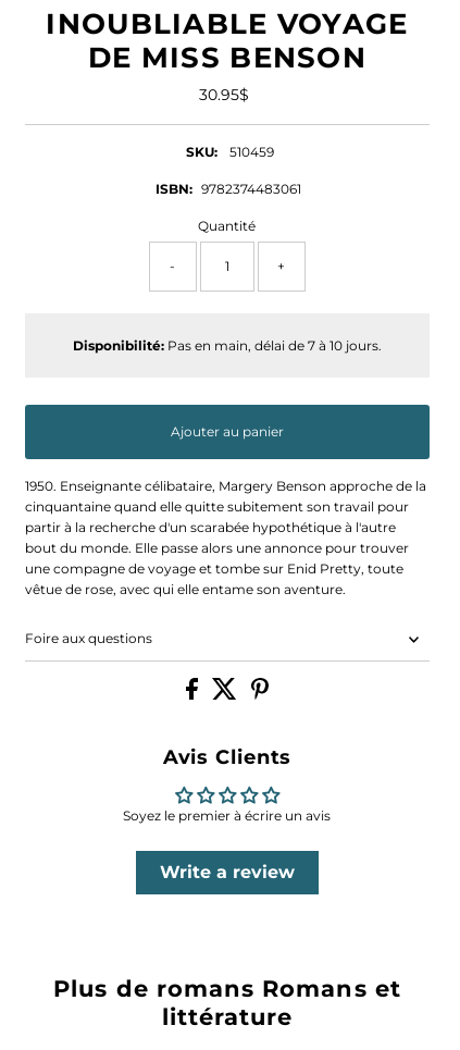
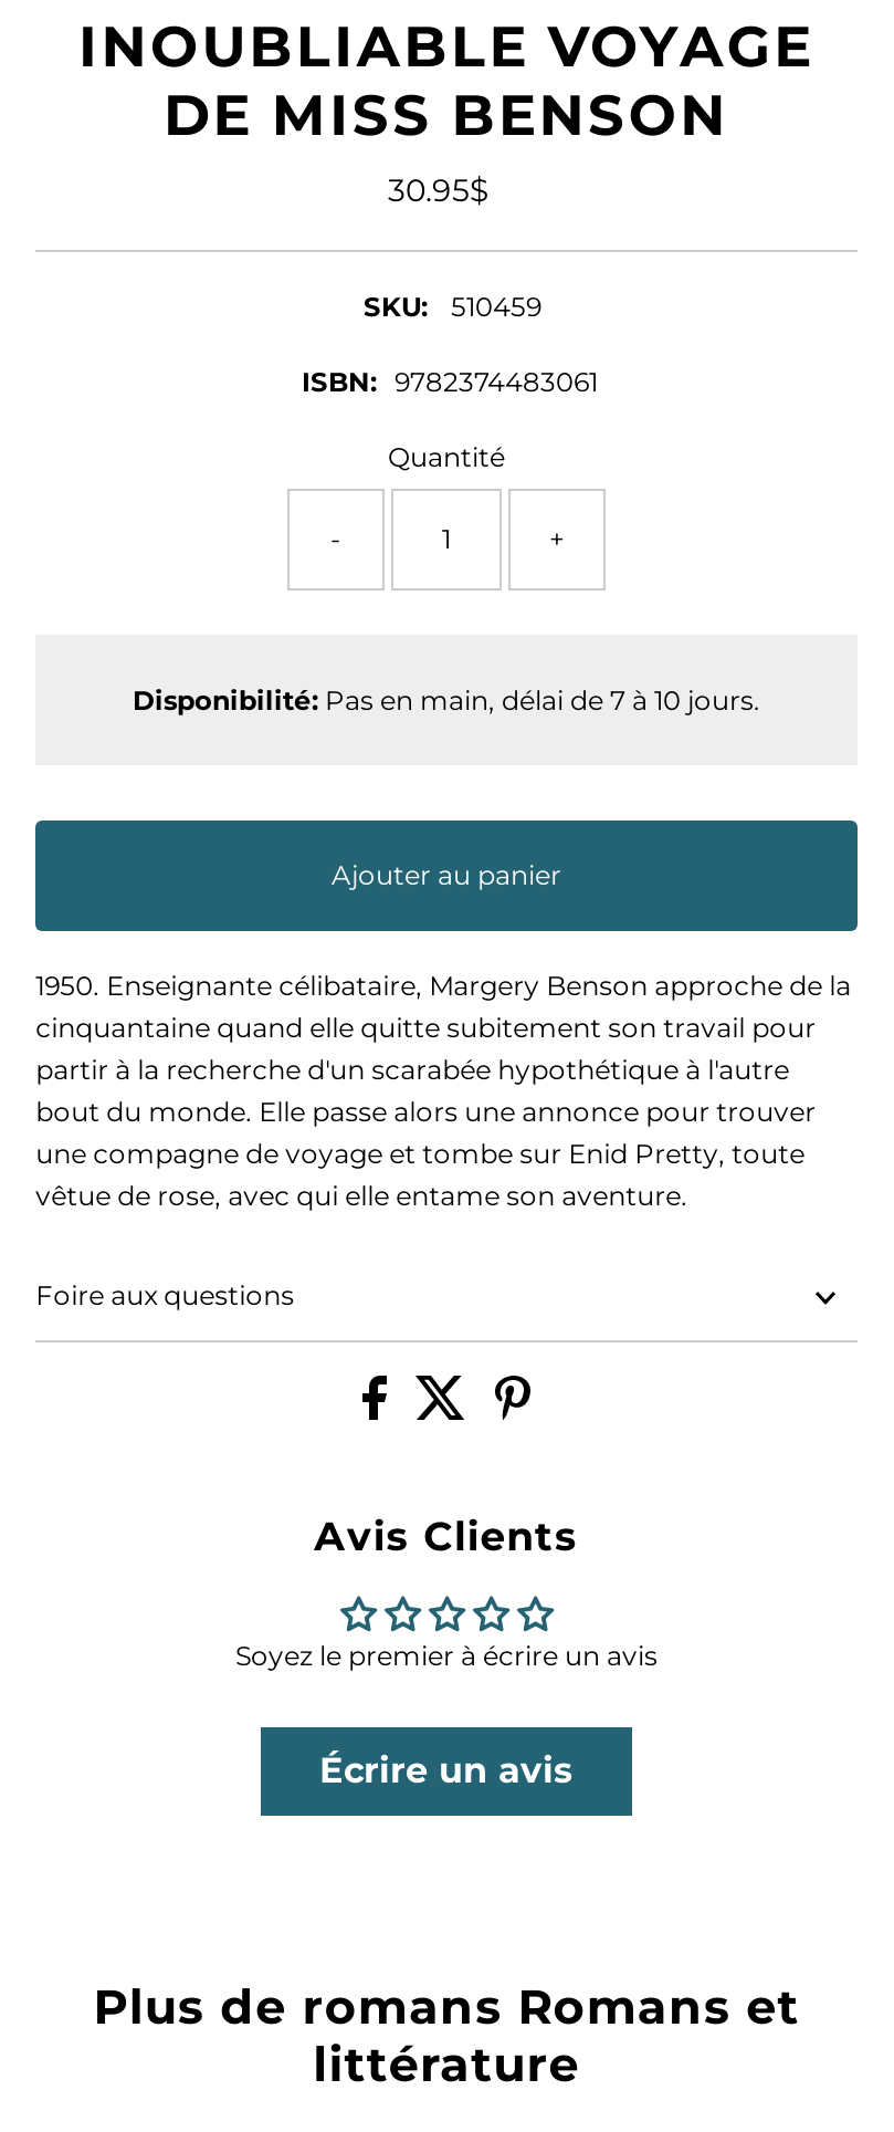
[160,862,295,882] Write a review -> [319,1749,574,1791] Écrire un avis

